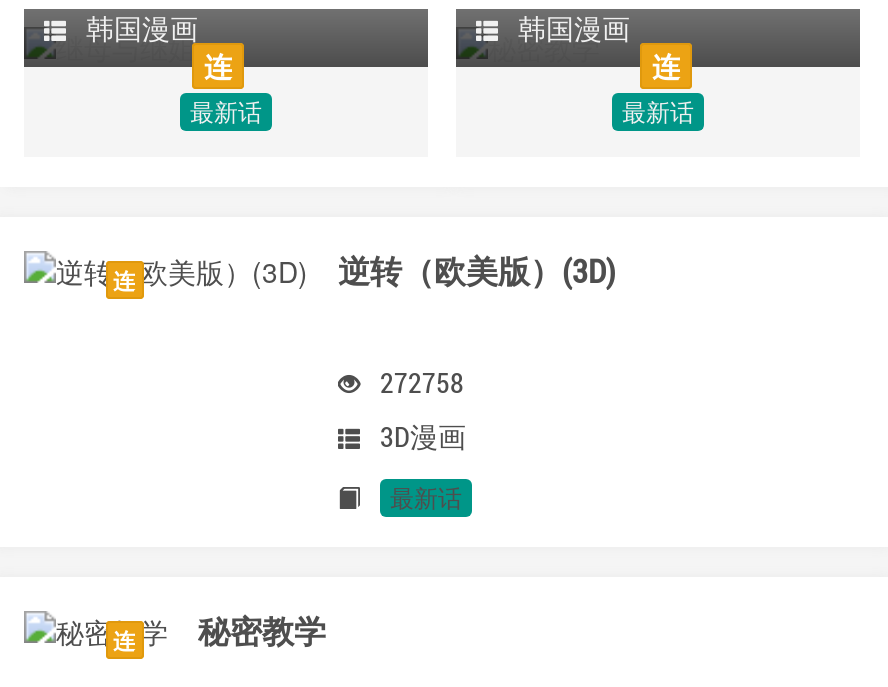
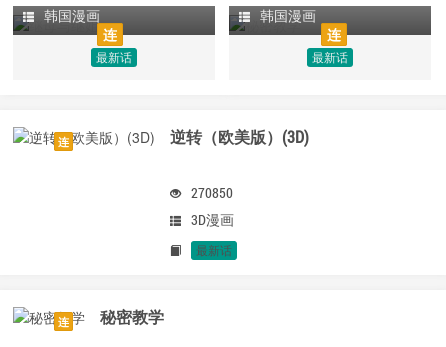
[380,363,464,401] 272758 -> [191,183,233,202] 270850

